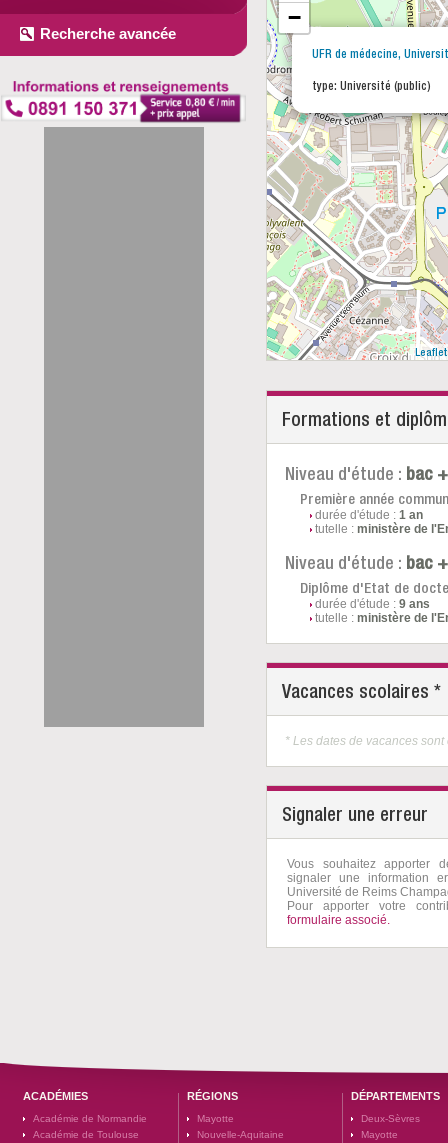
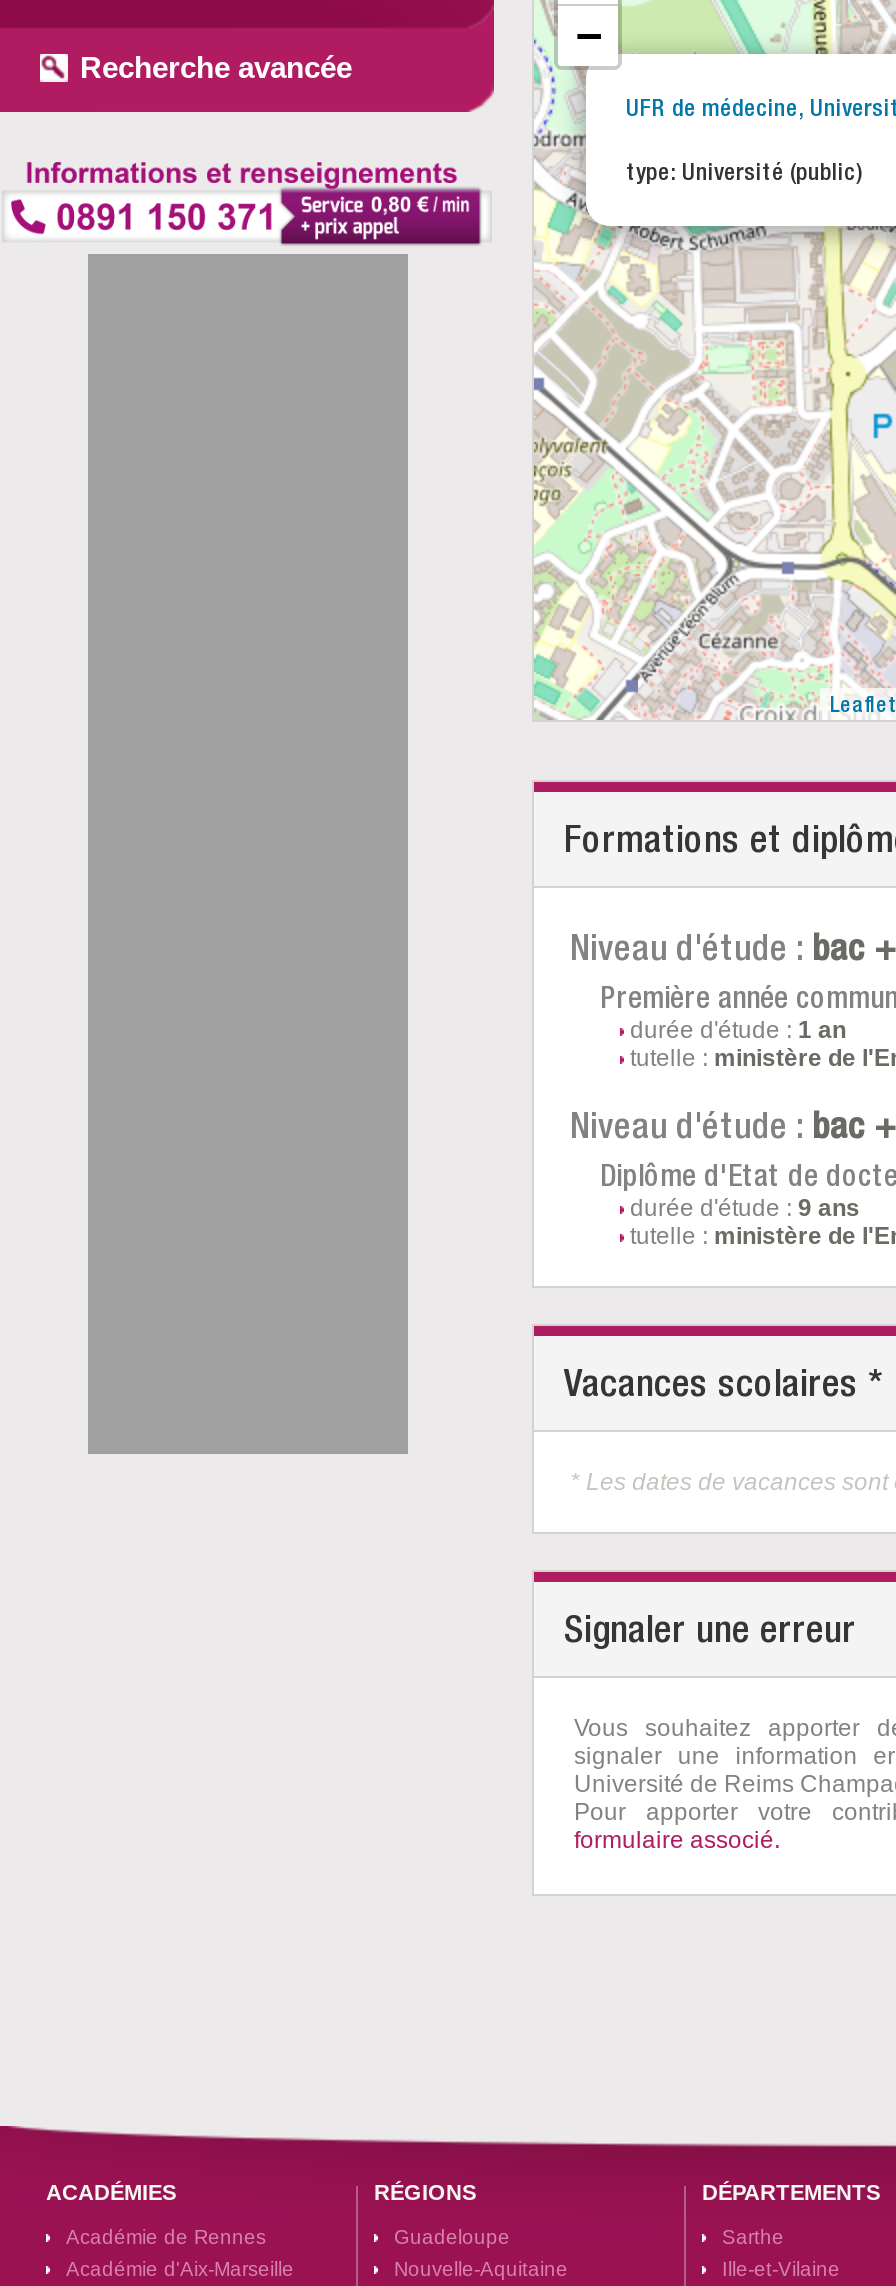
[33,1113,147,1124] Académie de Normandie -> [66,2226,266,2248] Académie de Rennes
[197,1113,234,1124] Mayotte -> [394,2226,510,2248] Guadeloupe
[361,1113,420,1124] Deux-Sèvres -> [722,2226,784,2248] Sarthe
[33,1129,139,1140] Académie de Toulouse -> [66,2258,294,2280] Académie d'Aix-Marseille
[361,1129,398,1140] Mayotte -> [722,2258,840,2280] Ille-et-Vilaine

